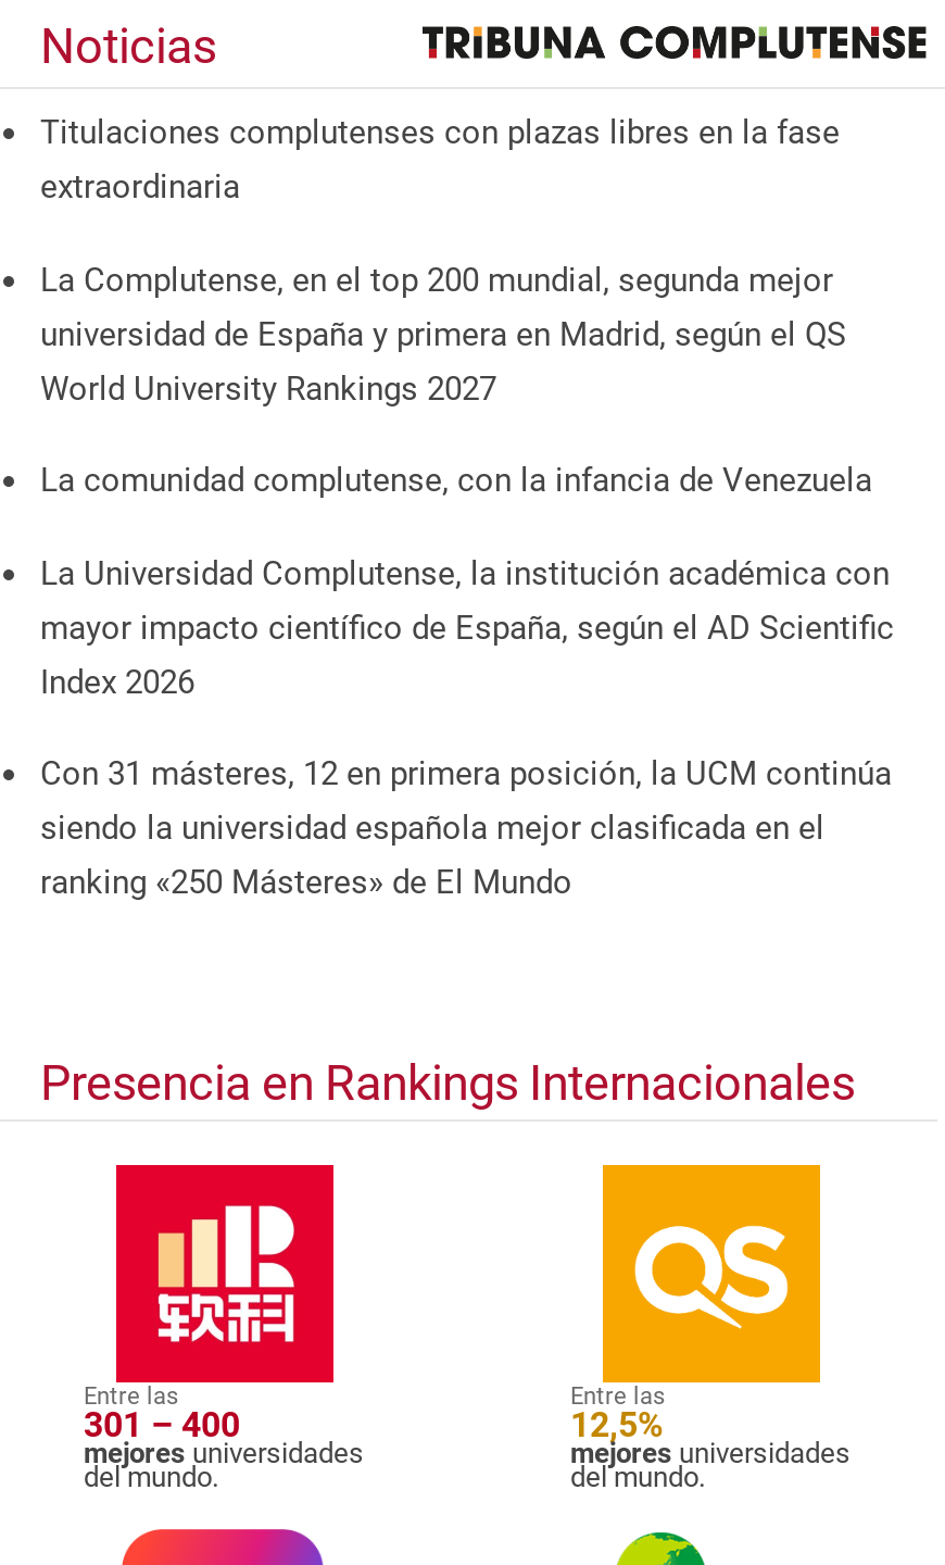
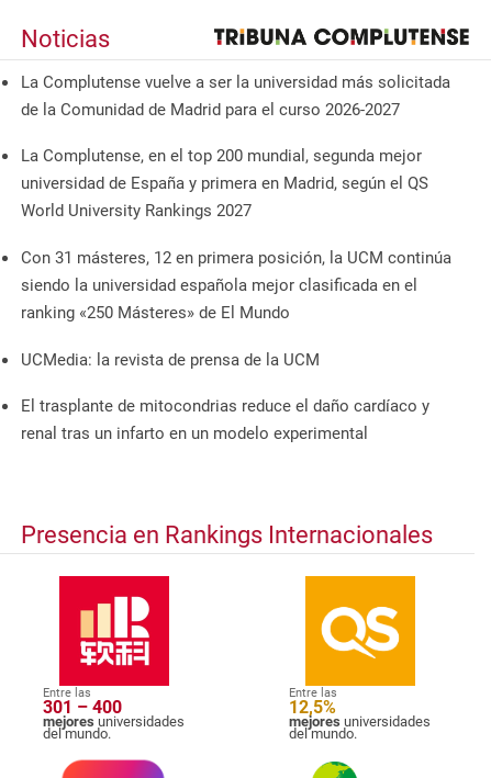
[40,113,840,206] Titulaciones complutenses con plazas libres en la fase | extraordinaria -> [21,72,450,119] La Complutense vuelve a ser la universidad más solicitada | de la Comunidad de Madrid para el curso 2026-2027
[40,461,894,701] La comunidad complutense, con la infancia de Venezuela | La Universidad Complutense, la institución académica con | mayor impacto científico de España, según el AD Scientific | Index 2026 -> none
moved [40,755,892,902] -> [21,248,451,323]: Con 31 másteres, 12 en primera posición, la UCM continúa | siendo la universidad española mejor clasificada en el | ranking «250 Másteres» de El Mundo
none -> [21,350,429,444] UCMedia: la revista de prensa de la UCM | El trasplante de mitocondrias reduce el daño cardíaco y | renal tras un infarto en un modelo experimental

